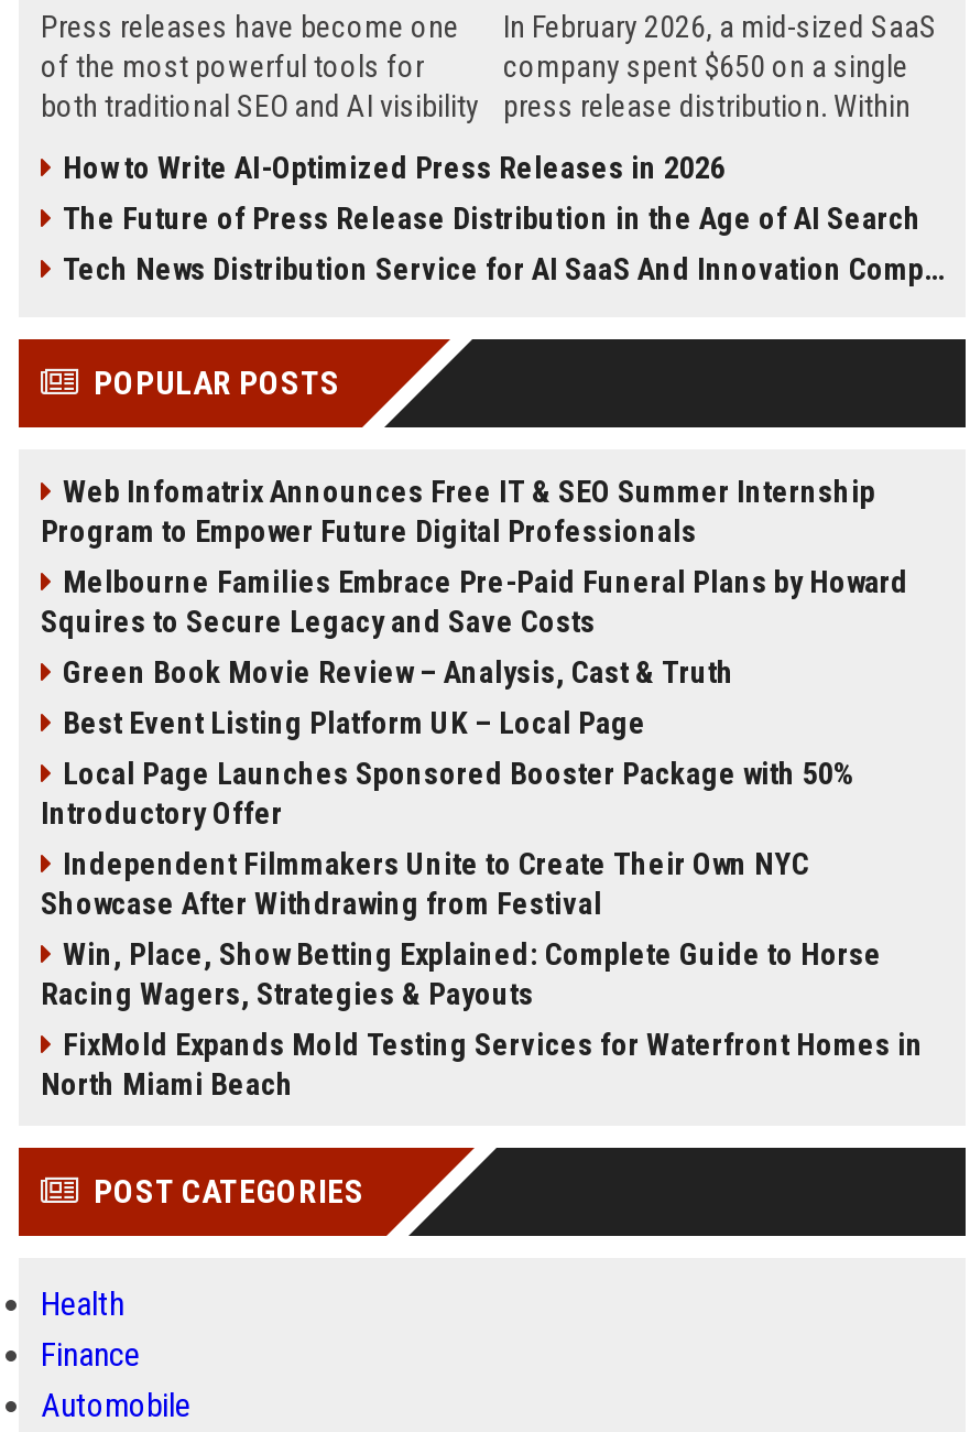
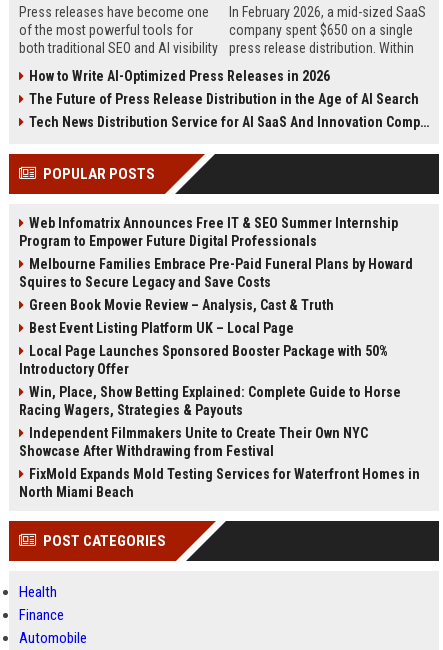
moved [41,846,809,921] -> [19,425,368,459]: Independent Filmmakers Unite to Create Their Own NYC | Showcase After Withdrawing from Festival
moved [41,936,882,1011] -> [19,384,401,418]: Win, Place, Show Betting Explained: Complete Guide to Horse | Racing Wagers, Strategies & Payouts

